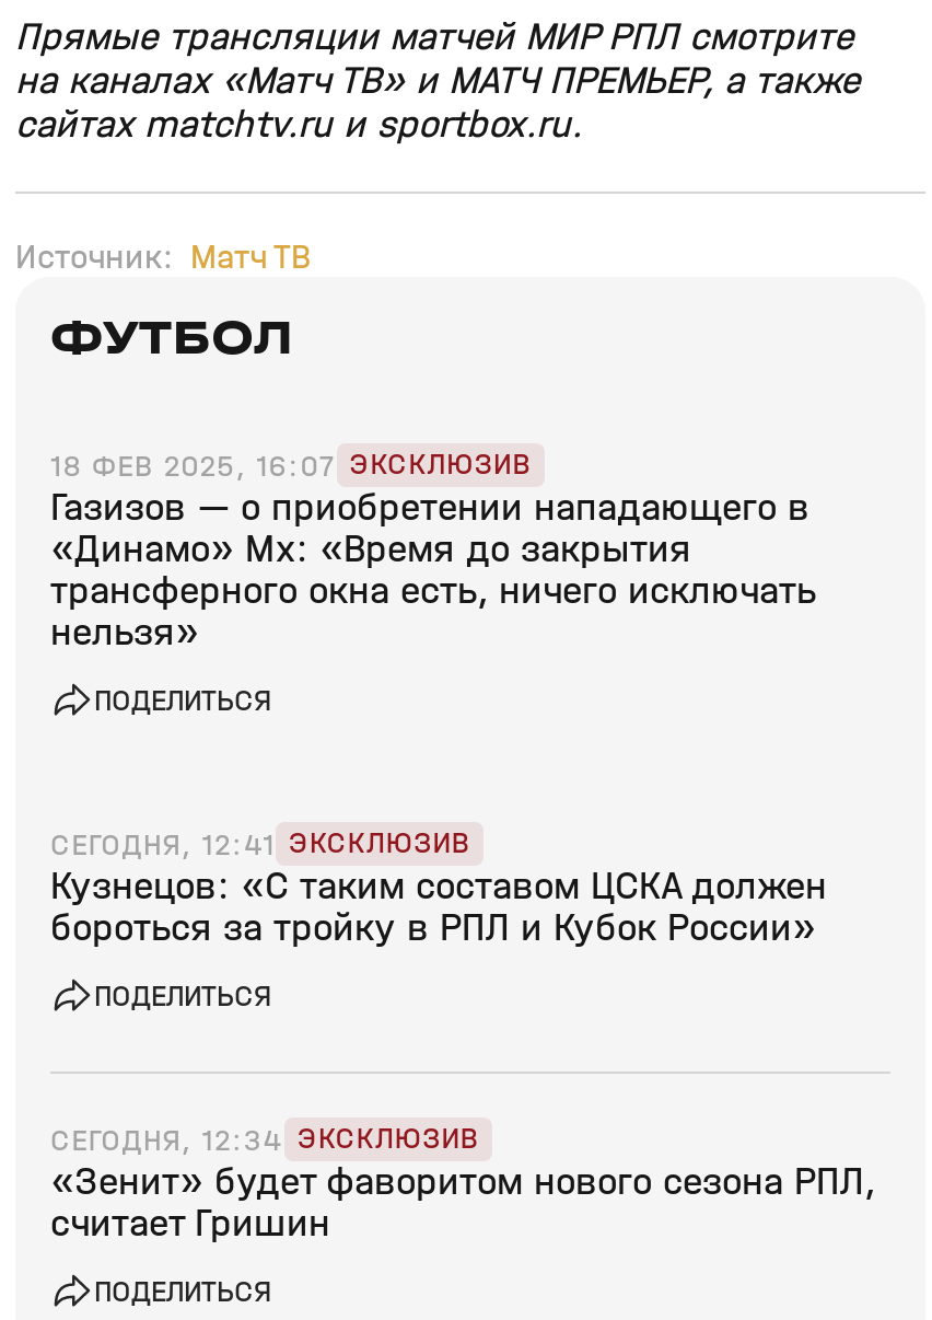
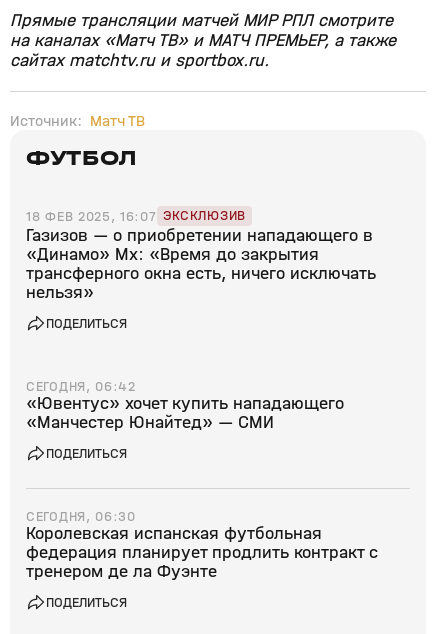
[50,824,827,951] СЕГОДНЯ, 12:41 ЭКСКЛЮЗИВ | Кузнецов: «С таким составом ЦСКА должен | бороться за тройку в РПЛ и Кубок России» -> [26,378,344,433] СЕГОДНЯ, 06:42 | «Ювентус» хочет купить нападающего | «Манчестер Юнайтед» — СМИ
[50,1120,875,1247] СЕГОДНЯ, 12:34 ЭКСКЛЮЗИВ | «Зенит» будет фаворитом нового сезона РПЛ, | считает Гришин -> [26,508,378,582] СЕГОДНЯ, 06:30 | Королевская испанская футбольная | федерация планирует продлить контракт с | тренером де ла Фуэнте

